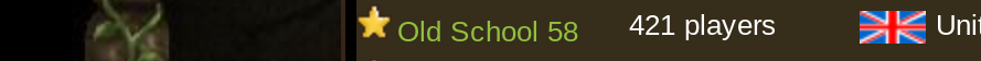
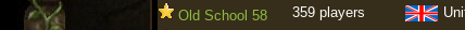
[397,9,777,48] Old School 58 421 players -> [178,4,365,24] Old School 58 359 players

